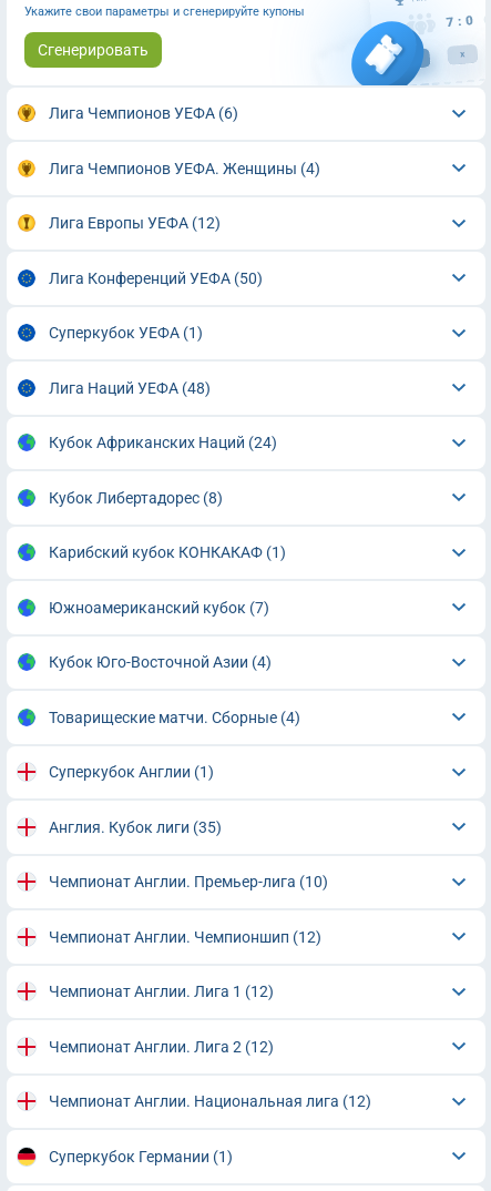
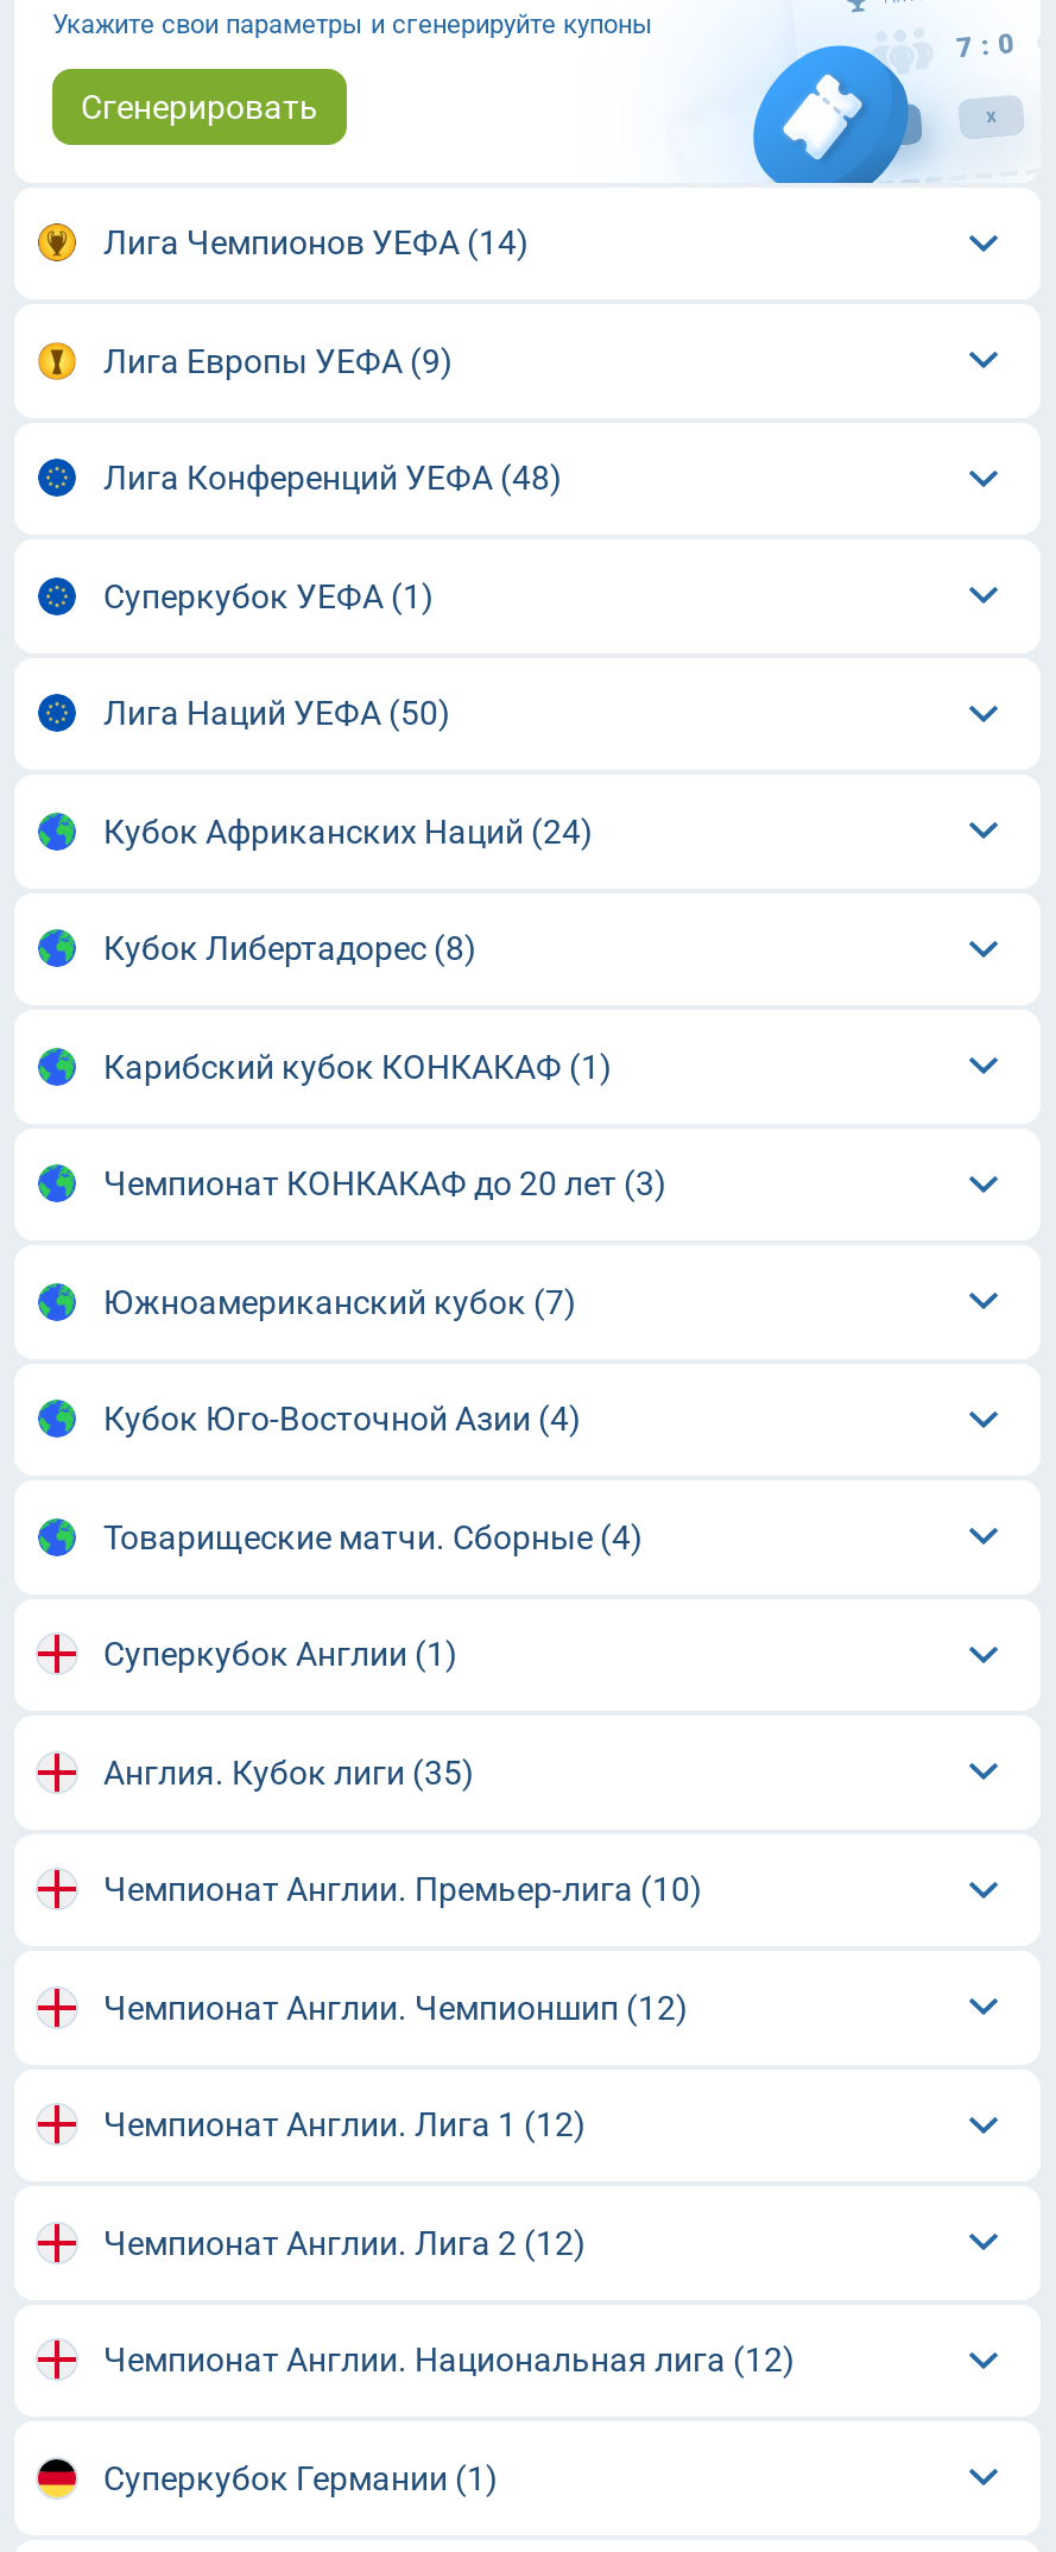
[48,104,320,287] Лига Чемпионов УЕФА (6) | Лига Чемпионов УЕФА. Женщины (4) | Лига Европы УЕФА (12) | Лига Конференций УЕФА (50) -> [103,224,562,497] Лига Чемпионов УЕФА (14) | Лига Европы УЕФА (9) | Лига Конференций УЕФА (48)
moved [48,324,202,342] -> [103,577,434,615]: Суперкубок УЕФА (1)
[48,379,210,397] Лига Наций УЕФА (48) -> [103,694,450,732] Лига Наций УЕФА (50)
moved [48,434,285,561] -> [103,812,612,1085]: Кубок Африканских Наций (24) | Кубок Либертадорес (8) | Карибский кубок КОНКАКАФ (1)
none -> [103,1165,666,1203] Чемпионат КОНКАКАФ до 20 лет (3)

